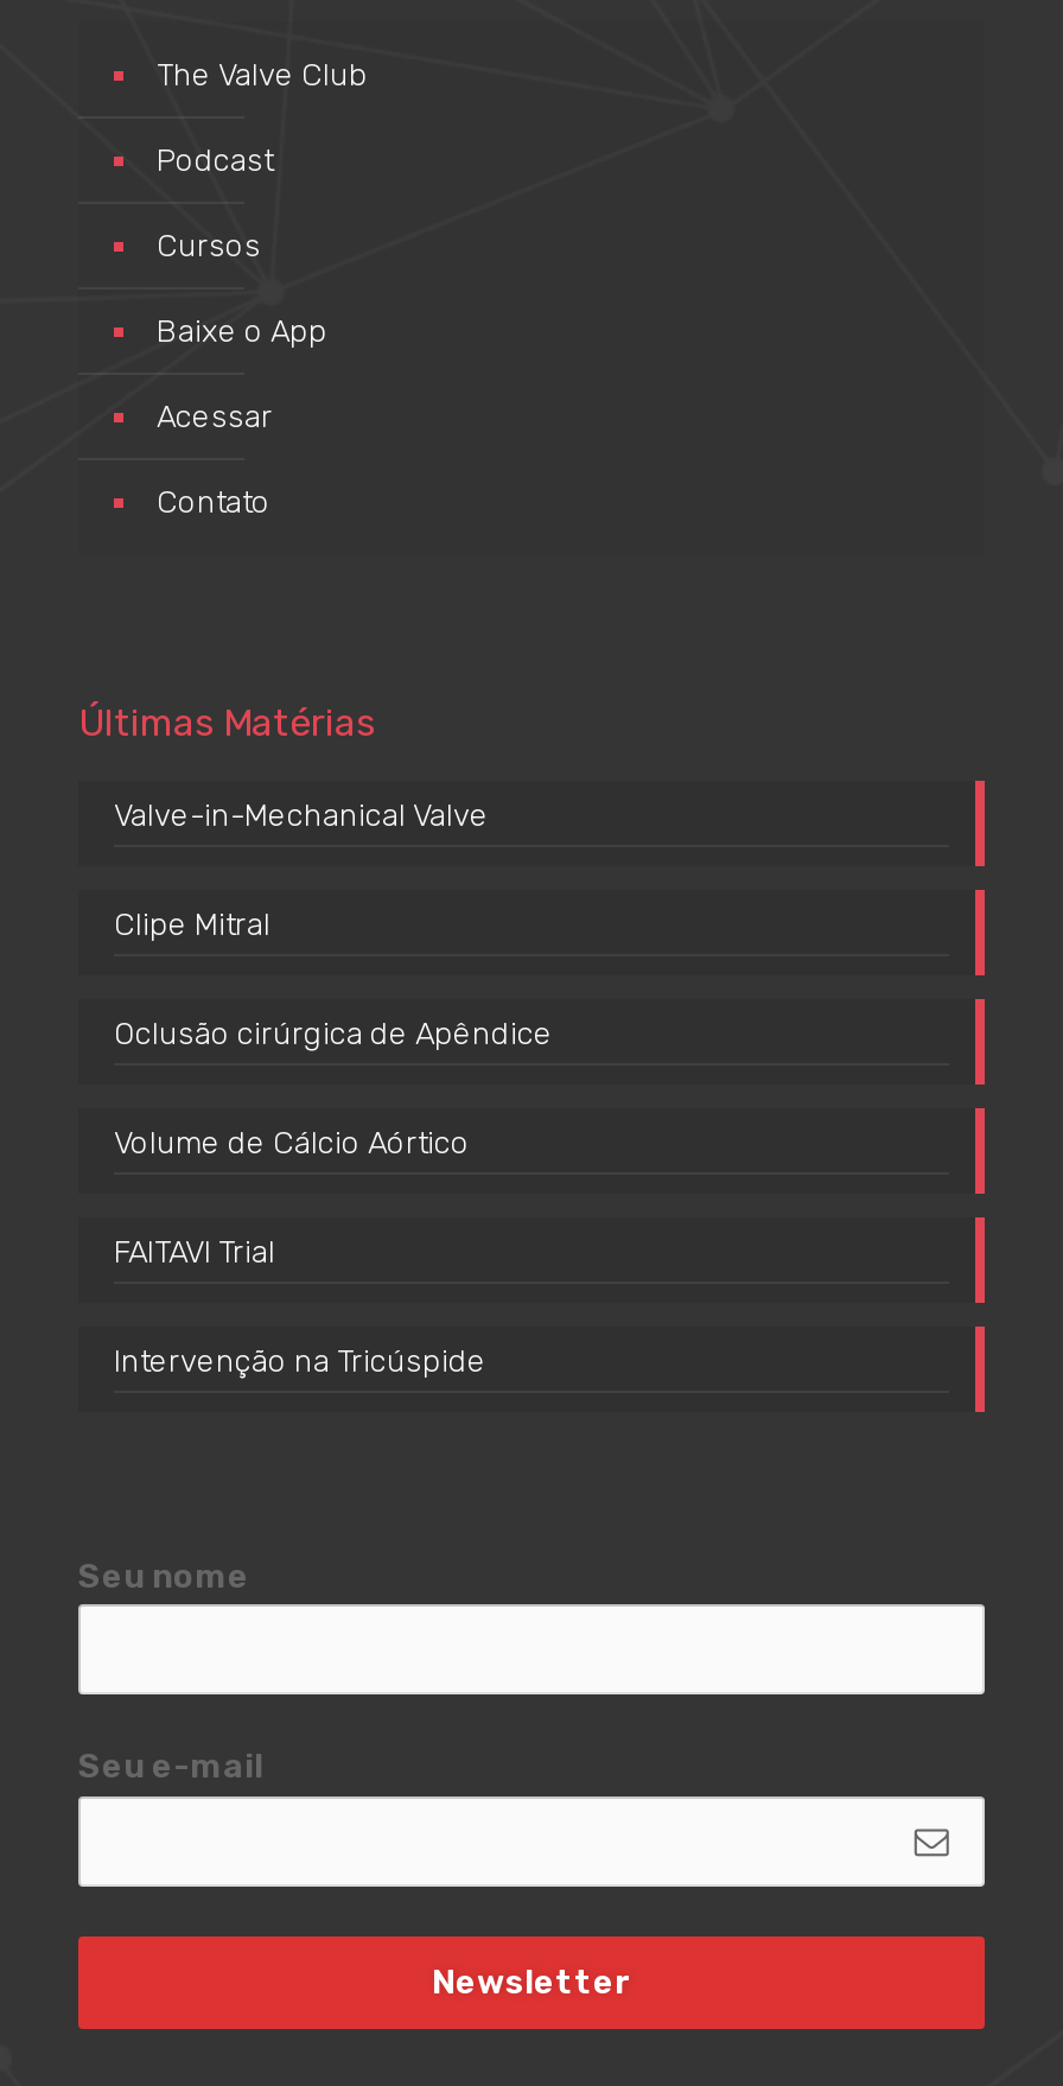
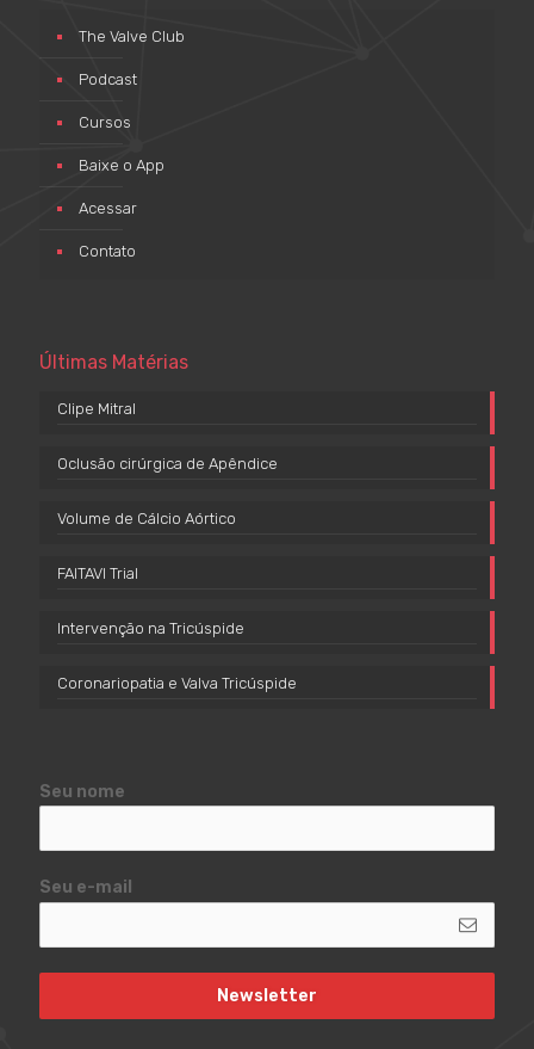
[114,796,489,832] Valve-in-Mechanical Valve -> none
moved [114,905,553,1377] -> [57,400,278,638]: Clipe Mitral | Oclusão cirúrgica de Apêndice | Volume de Cálcio Aórtico | FAITAVI Trial | Intervenção na Tricúspide
none -> [57,675,297,693] Coronariopatia e Valva Tricúspide

